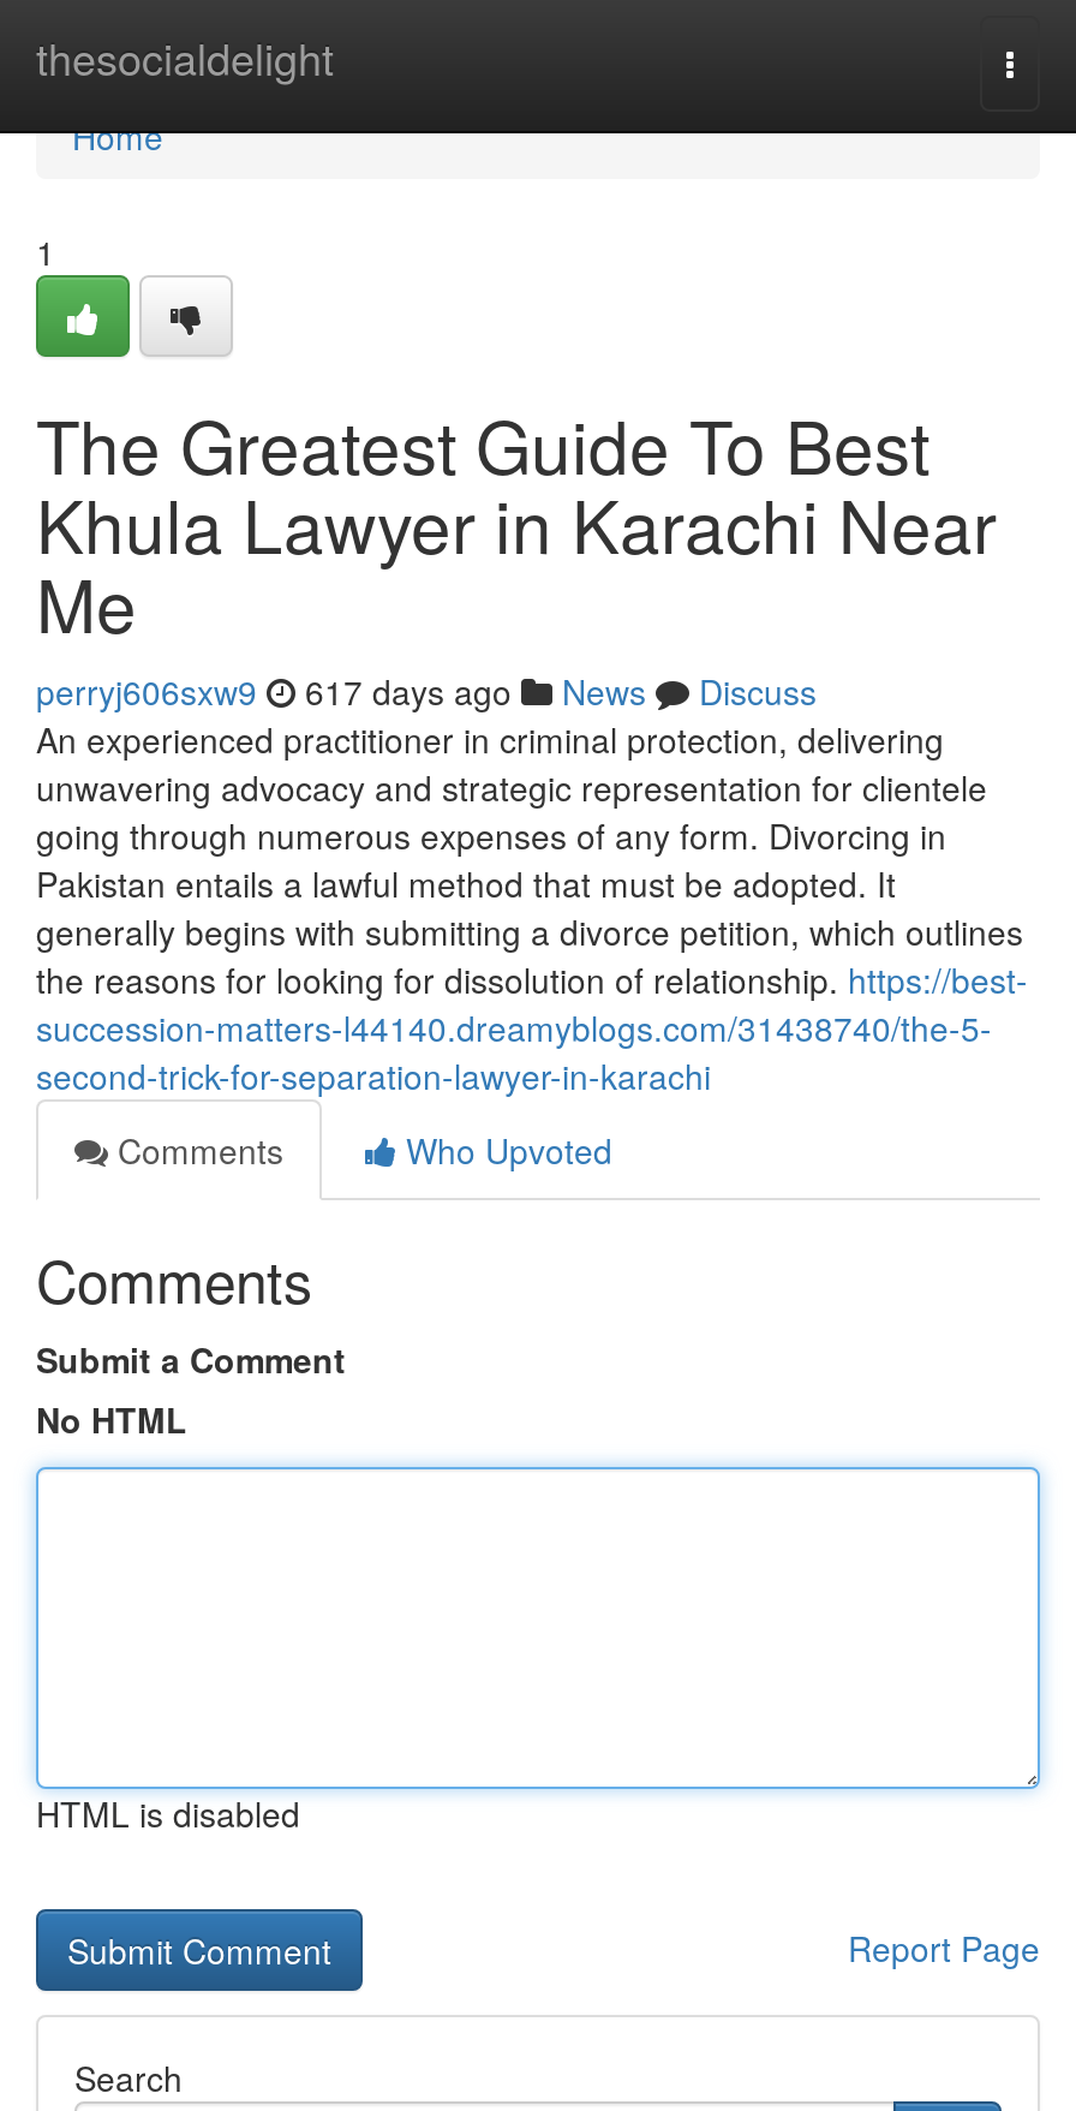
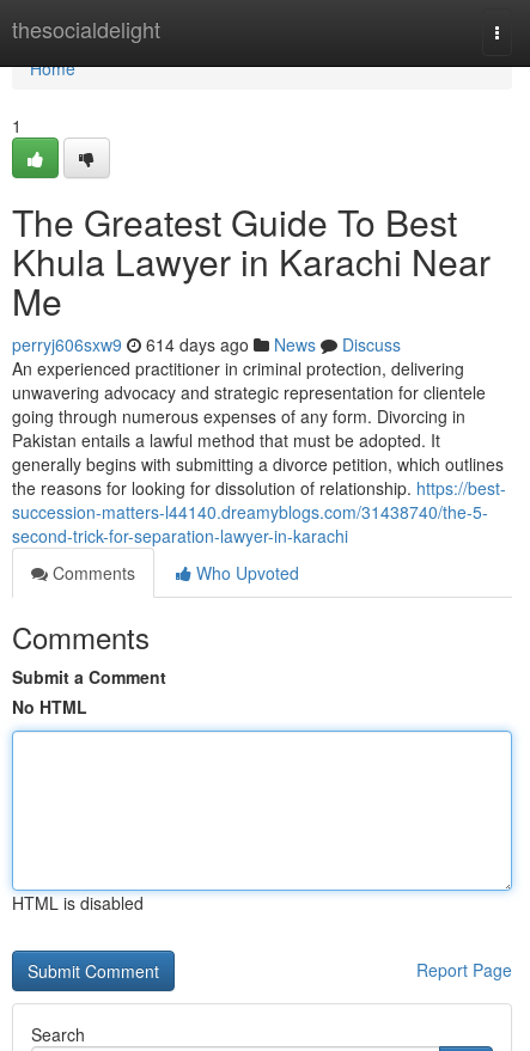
[36,667,817,715] perryj606sxw9 617 days ago News Discuss -> [12,332,401,356] perryj606sxw9 614 days ago News Discuss

